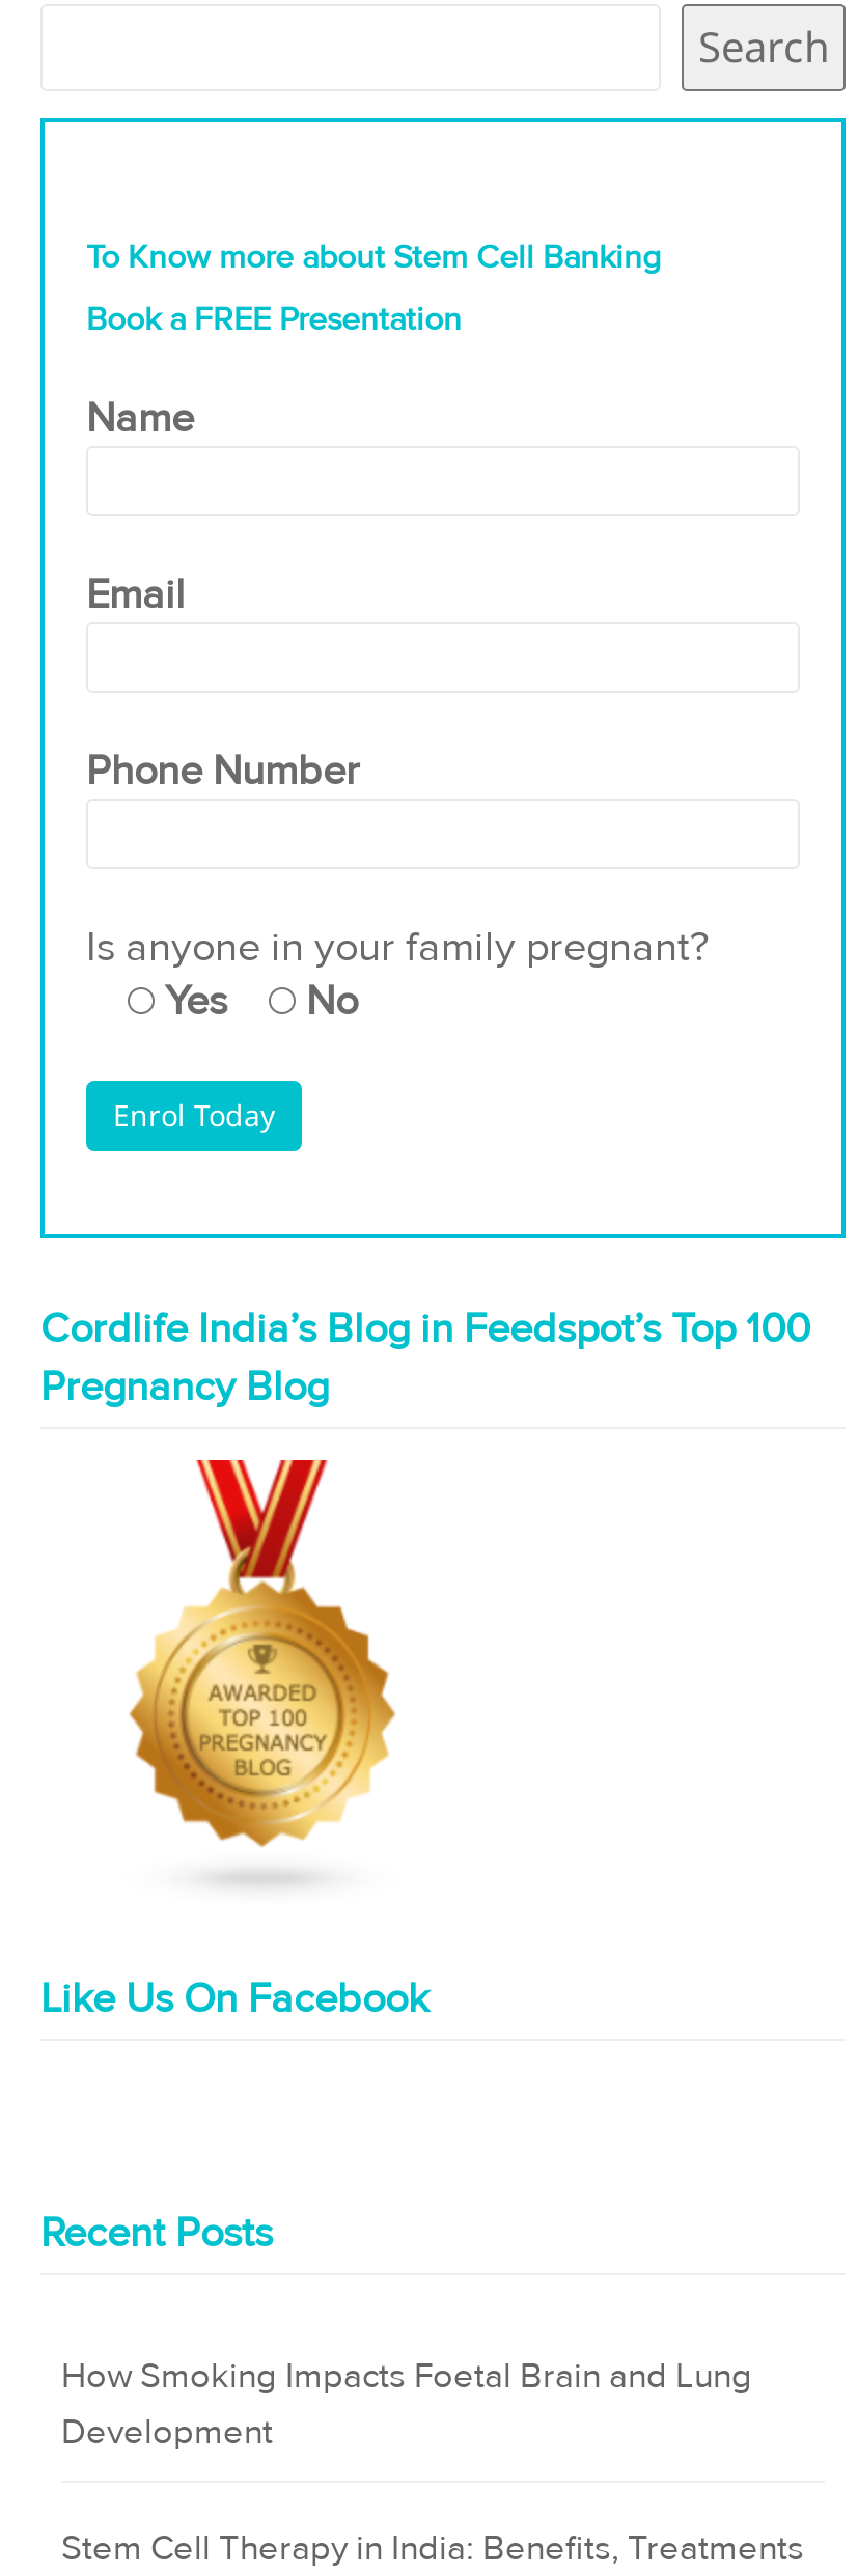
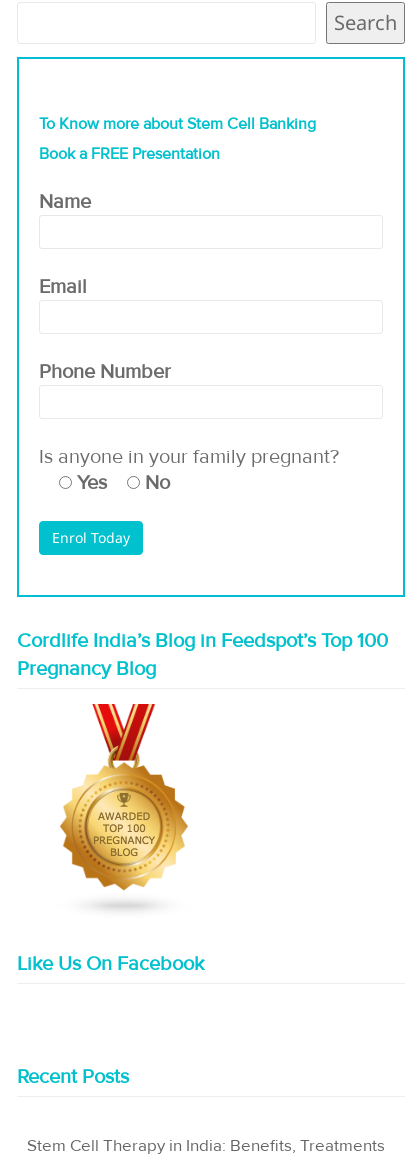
[61,2353,752,2453] How Smoking Impacts Foetal Brain and Lung | Development -> none

